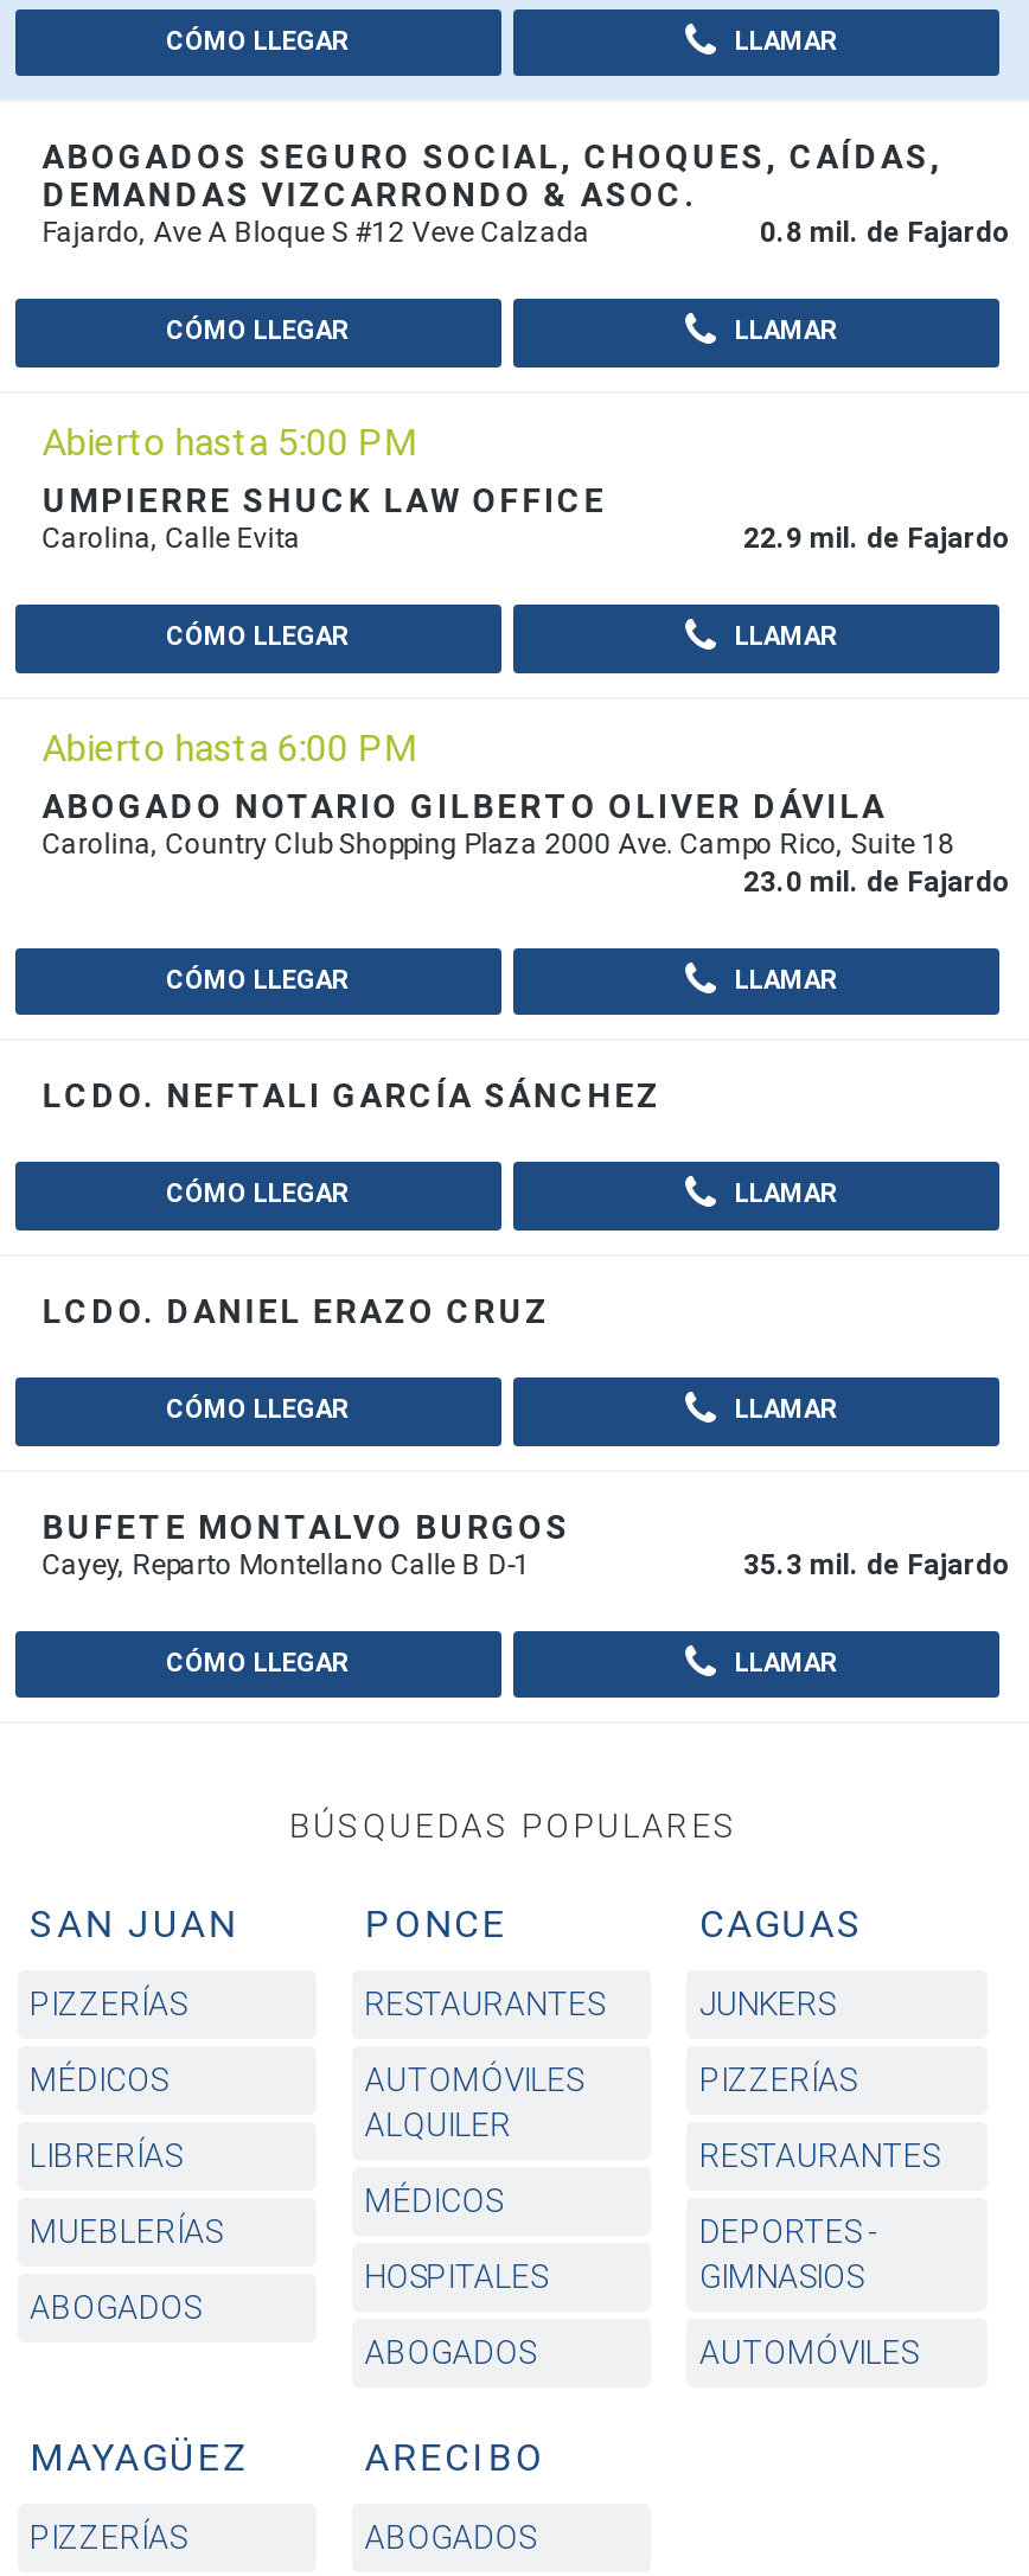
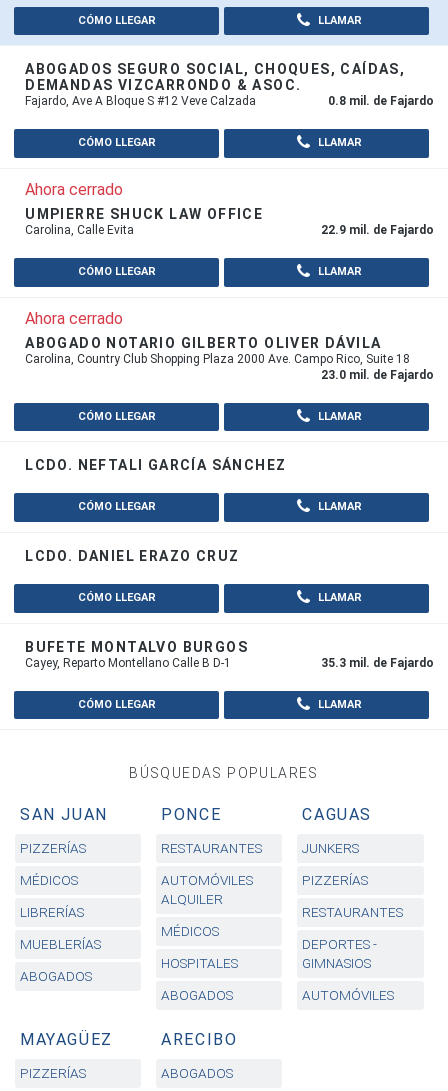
[42,419,417,464] Abierto hasta 5:00 PM -> [25,180,123,199] Ahora cerrado
[42,725,417,770] Abierto hasta 6:00 PM -> [25,309,123,328] Ahora cerrado

